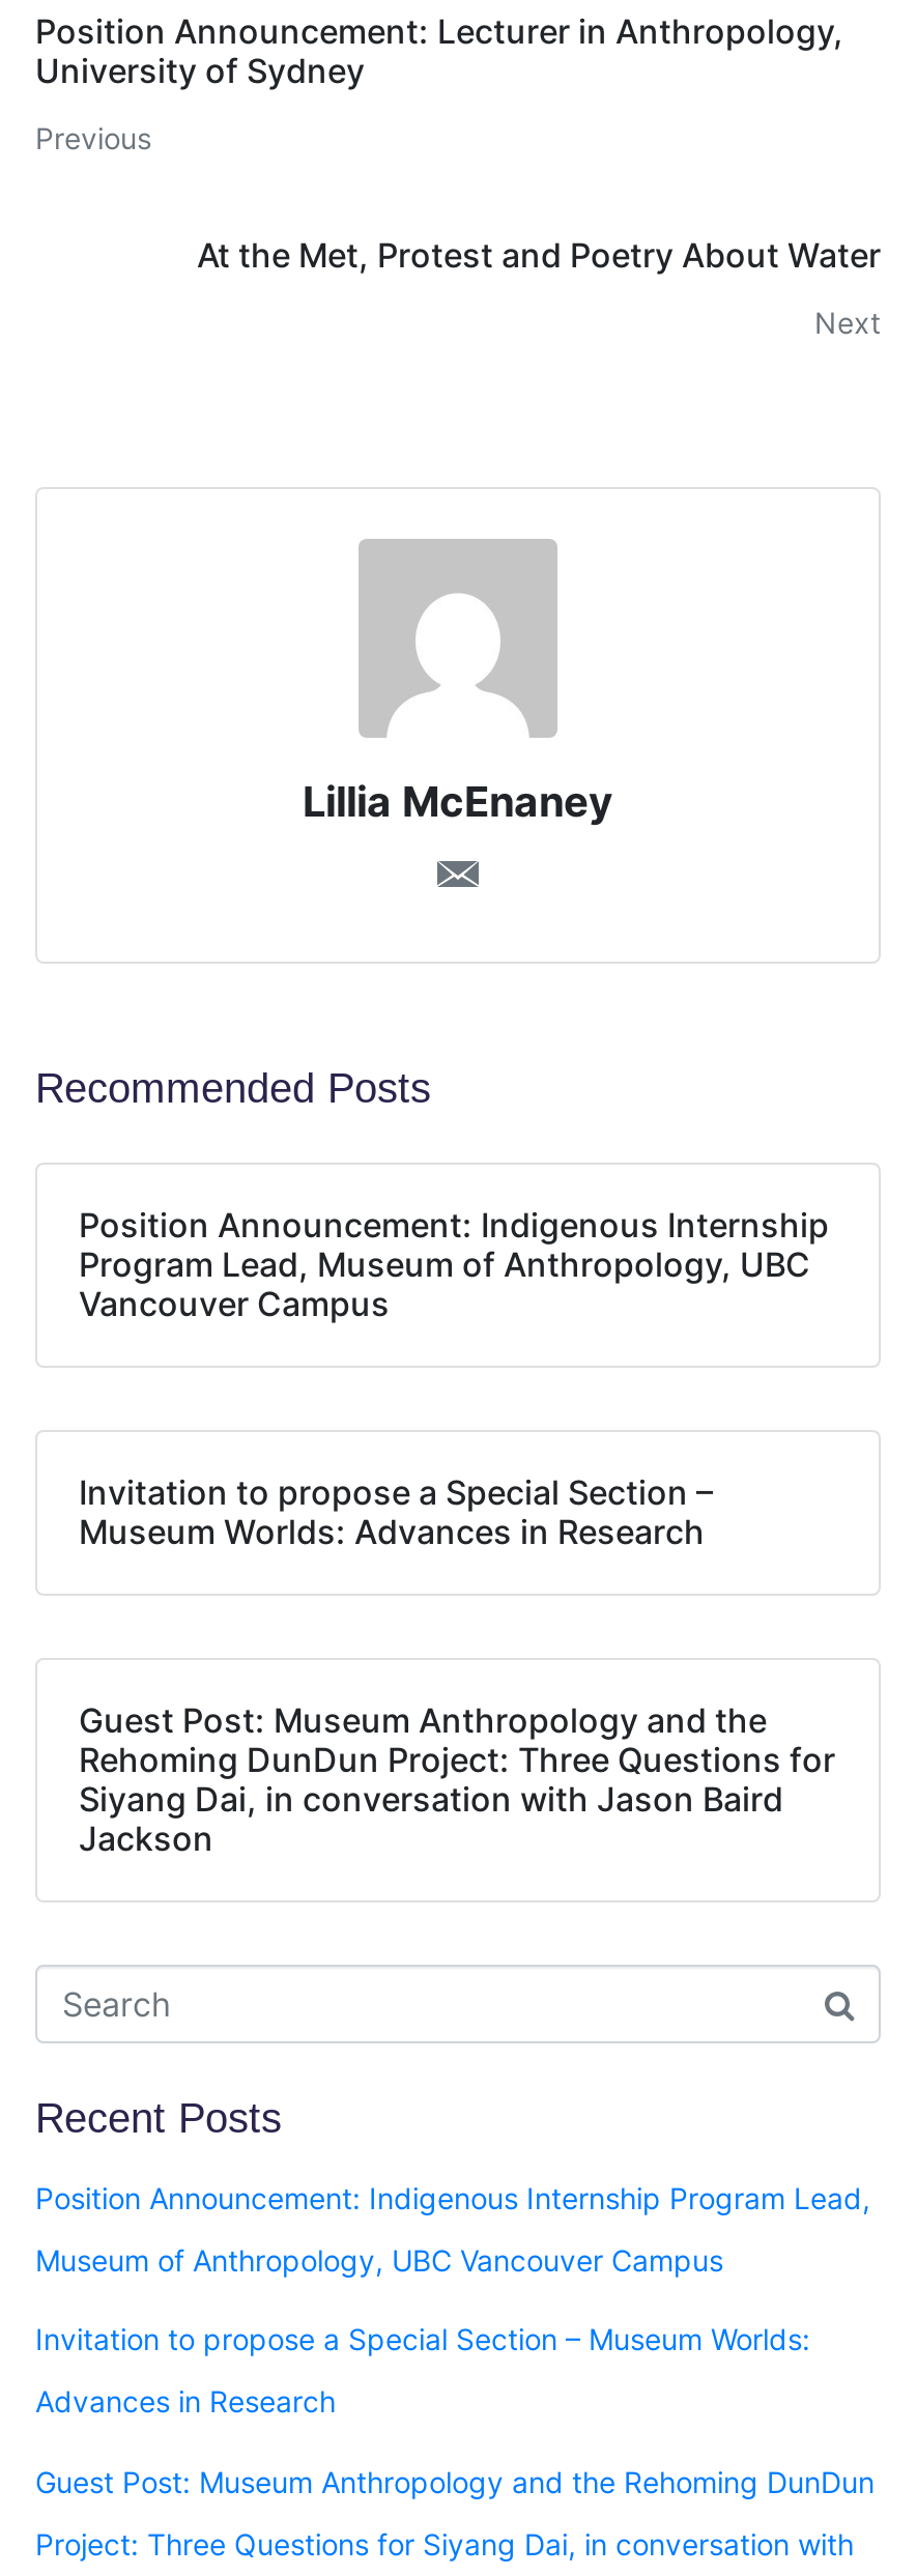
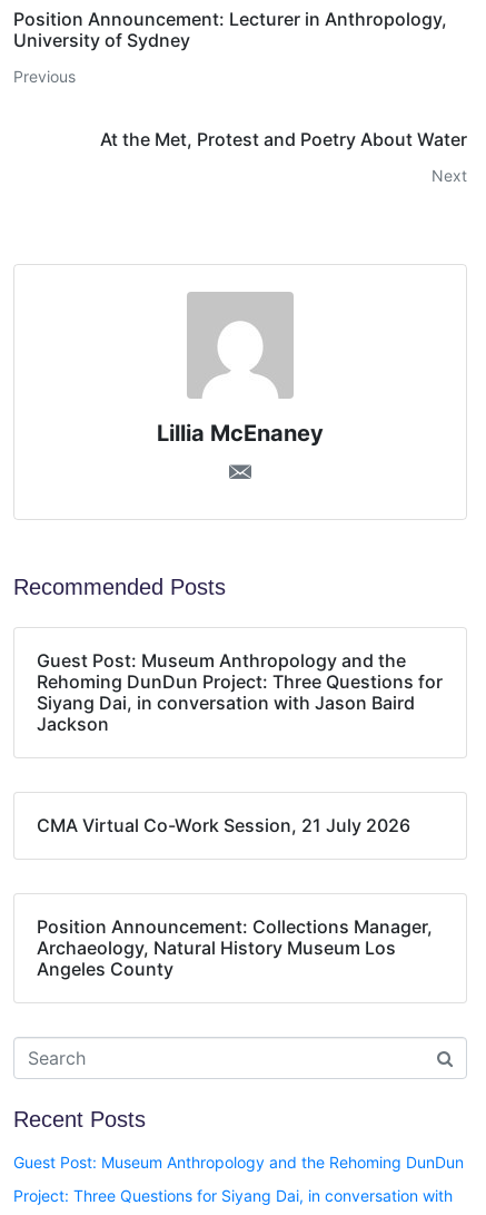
[79,1203,829,1324] Position Announcement: Indigenous Internship | Program Lead, Museum of Anthropology, UBC | Vancouver Campus -> none
[79,1471,713,1552] Invitation to propose a Special Section – | Museum Worlds: Advances in Research -> none
moved [79,1699,835,1858] -> [37,649,443,735]: Guest Post: Museum Anthropology and the | Rehoming DunDun Project: Three Questions for | Siyang Dai, in conversation with Jason Baird | Jackson
none -> [37,814,410,836] CMA Virtual Co-Work Session, 21 July 2026
none -> [37,915,433,980] Position Announcement: Collections Manager, | Archaeology, Natural History Museum Los | Angeles County
[35,2180,870,2419] Position Announcement: Indigenous Internship Program Lead, | Museum of Anthropology, UBC Vancouver Campus | Invitation to propose a Special Section – Museum Worlds: | Advances in Research -> none

